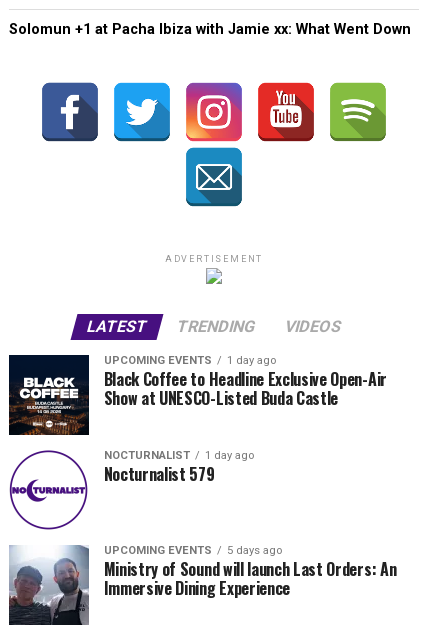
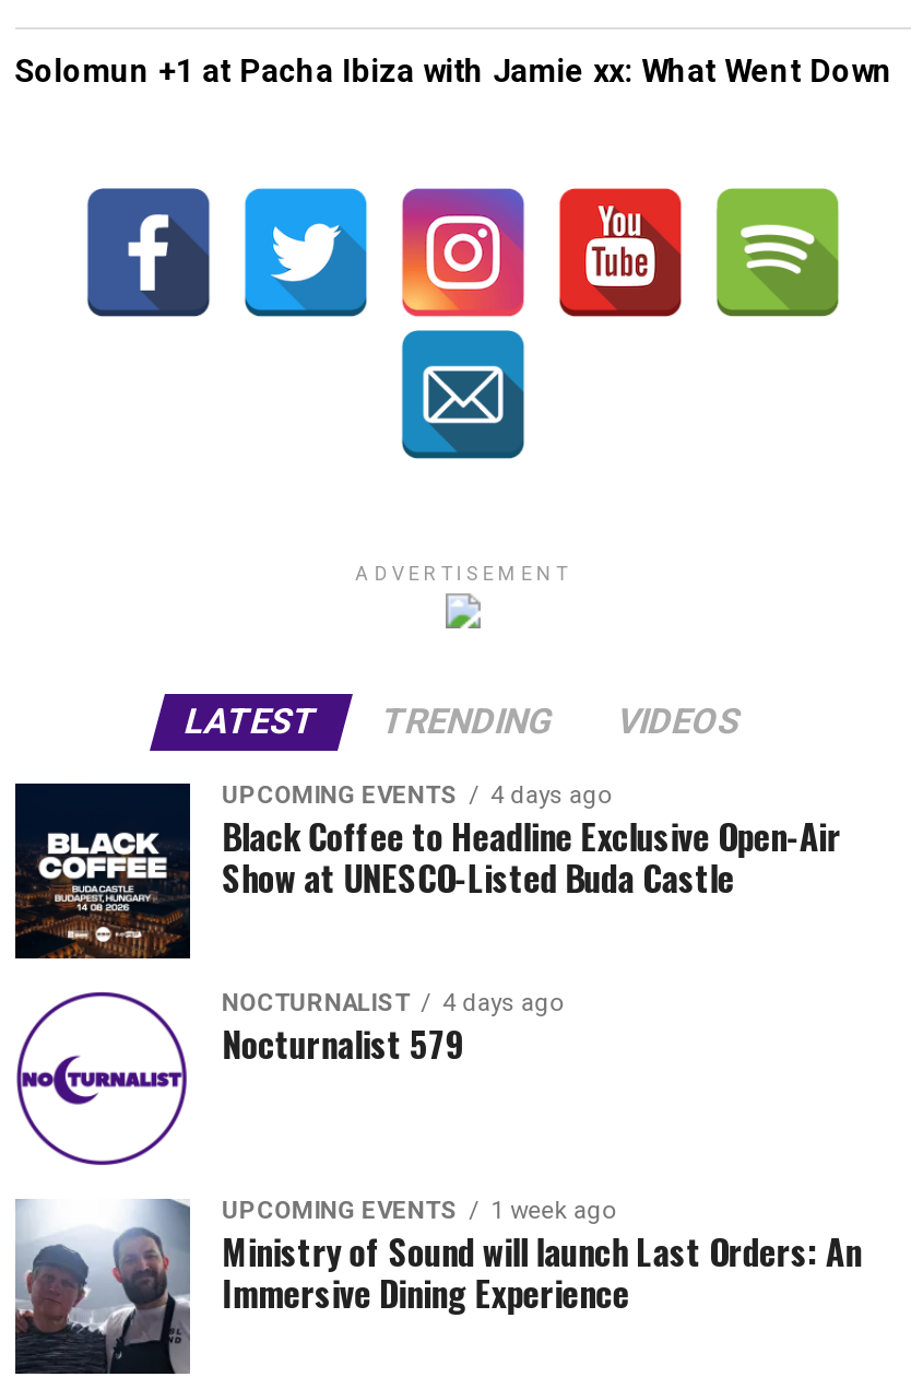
[104,353,276,366] UPCOMING EVENTS 1 day ago -> [222,780,611,809] UPCOMING EVENTS 4 days ago
[104,448,254,461] NOCTURNALIST 1 day ago -> [222,988,563,1016] NOCTURNALIST 4 days ago
[104,543,282,556] UPCOMING EVENTS 5 days ago -> [222,1196,615,1224] UPCOMING EVENTS 1 week ago

